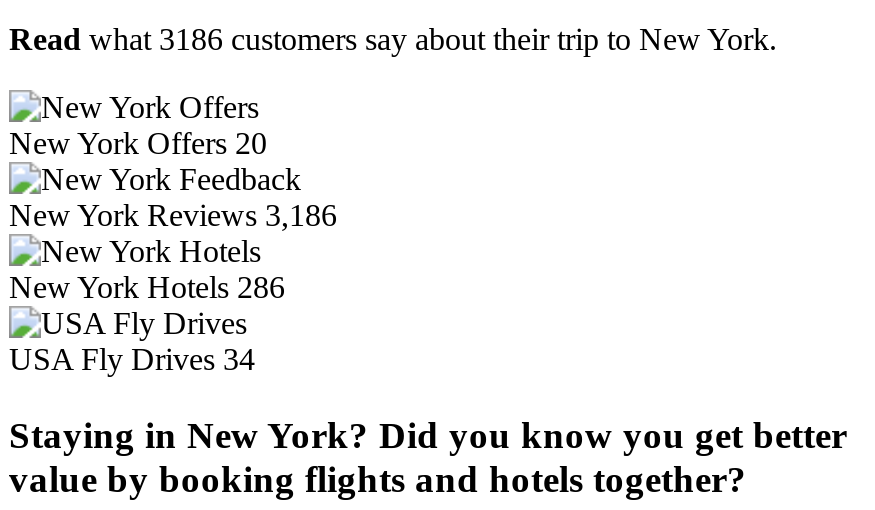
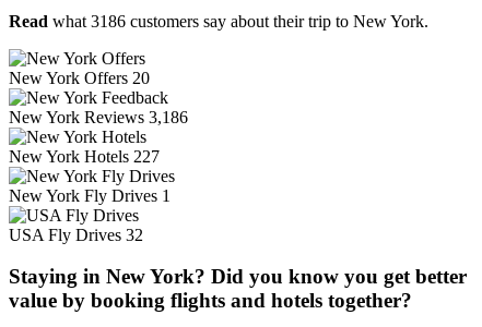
[9,269,285,375] New York Hotels 286 | USA Fly Drives 34 -> [9,147,171,244] New York Hotels 227 | New York Fly Drives 1 | USA Fly Drives 32

